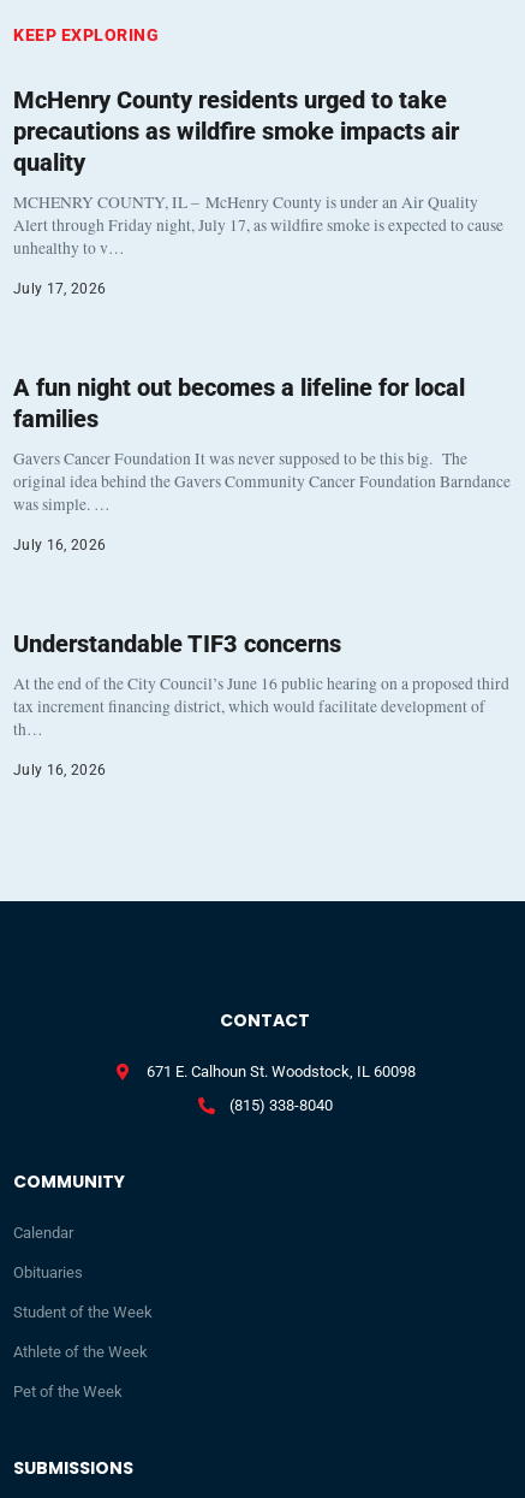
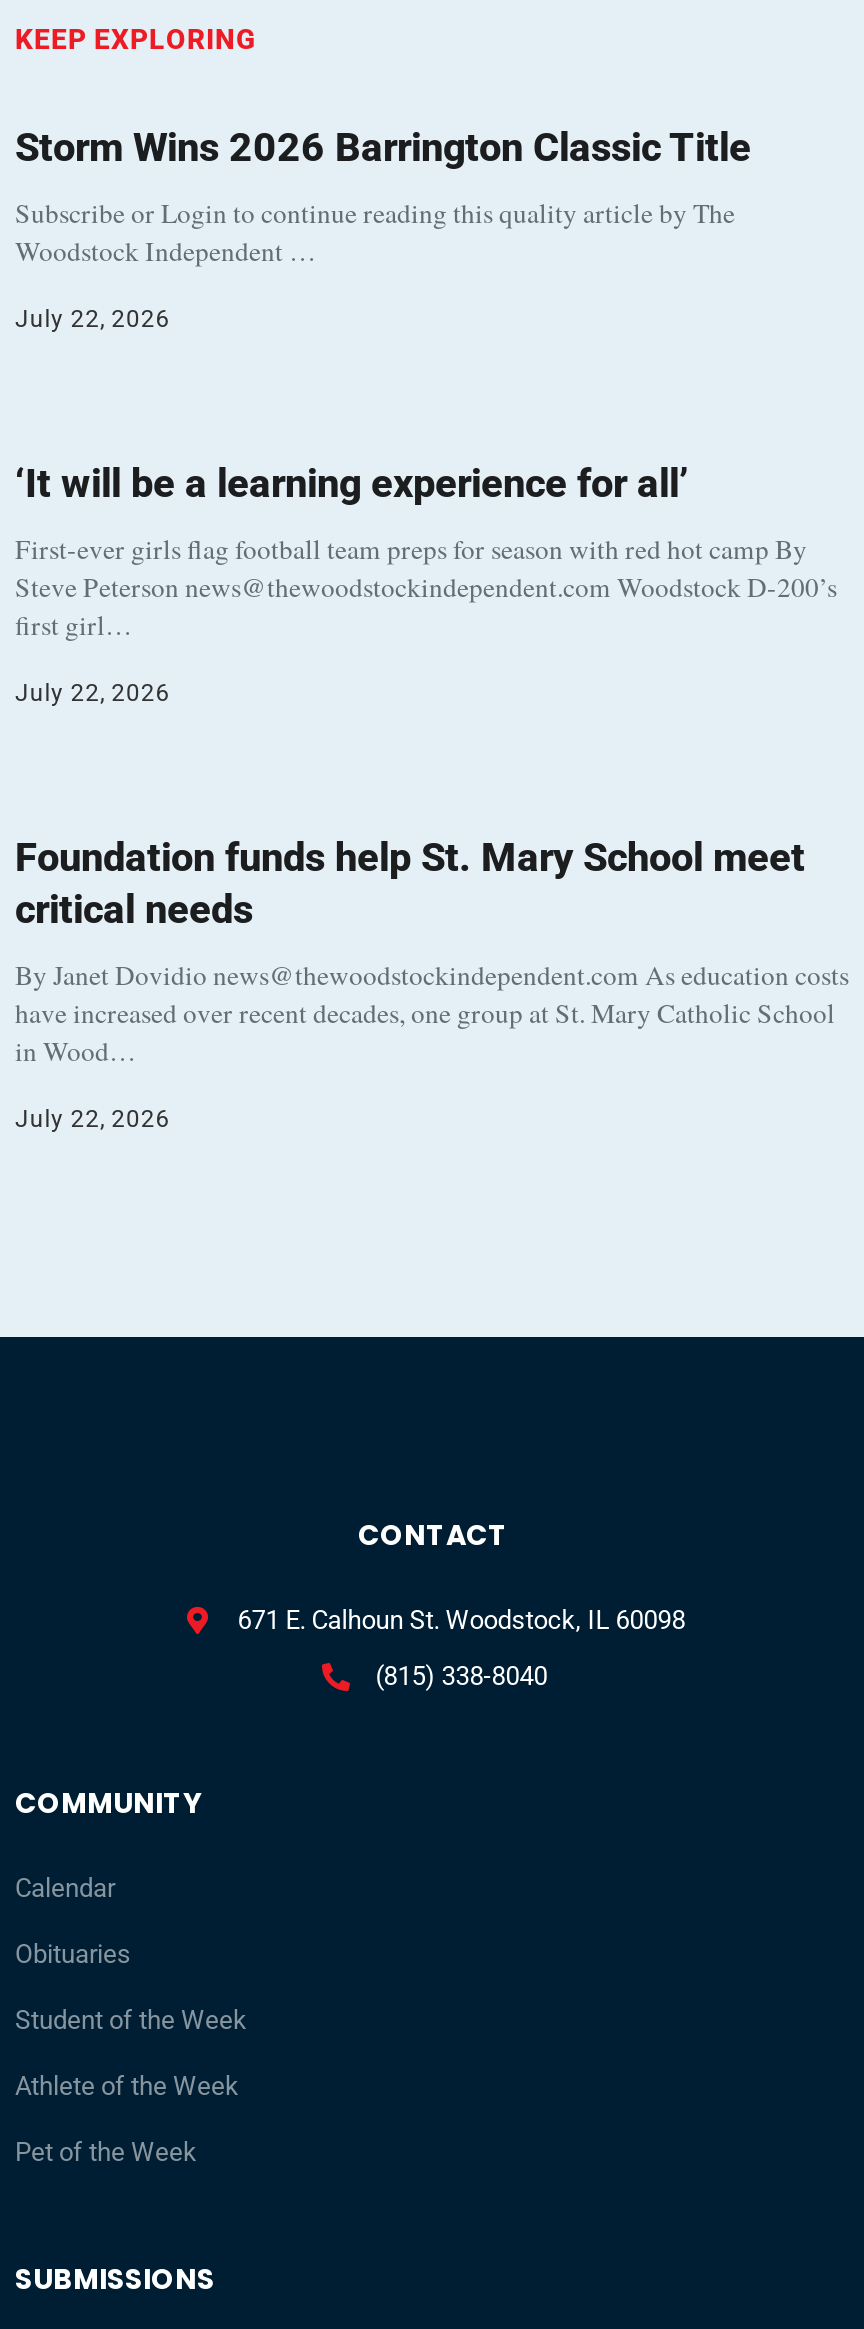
[13,85,459,177] McHenry County residents urged to take | precautions as wildfire smoke impacts air | quality -> [15,122,751,170] Storm Wins 2026 Barrington Classic Title
[13,191,503,259] MCHENRY COUNTY, IL – McHenry County is under an Air Quality | Alert through Friday night, July 17, as wildfire smoke is expected to cause | unhealthy to v… -> [15,194,735,268] Subscribe or Login to continue reading this quality article by The | Woodstock Independent …
[13,280,106,297] July 17, 2026 -> [15,304,170,332] July 22, 2026
[13,373,465,433] A fun night out becomes a lifeline for local | families -> [15,458,689,506] ‘It will be a learning experience for all’
[13,448,511,515] Gavers Cancer Foundation It was never supposed to be this big. The | original idea behind the Gavers Community Cancer Foundation Barndance | was simple. … -> [15,530,837,642] First-ever girls flag football team preps for season with red hot camp By | Steve Peterson news@thewoodstockindependent.com Woodstock D-200’s | first girl…
[13,537,106,553] July 16, 2026 -> [15,678,170,706] July 22, 2026
[13,629,341,658] Understandable TIF3 concerns -> [15,832,805,932] Foundation funds help St. Mary School meet | critical needs
[13,673,509,740] At the end of the City Council’s June 16 public hearing on a proposed third | tax increment financing district, which would facilitate development of | th… -> [15,956,849,1068] By Janet Dovidio news@thewoodstockindependent.com As education costs | have increased over recent decades, one group at St. Mary Catholic School | in Wood…
[13,762,106,778] July 16, 2026 -> [15,1104,170,1132] July 22, 2026

